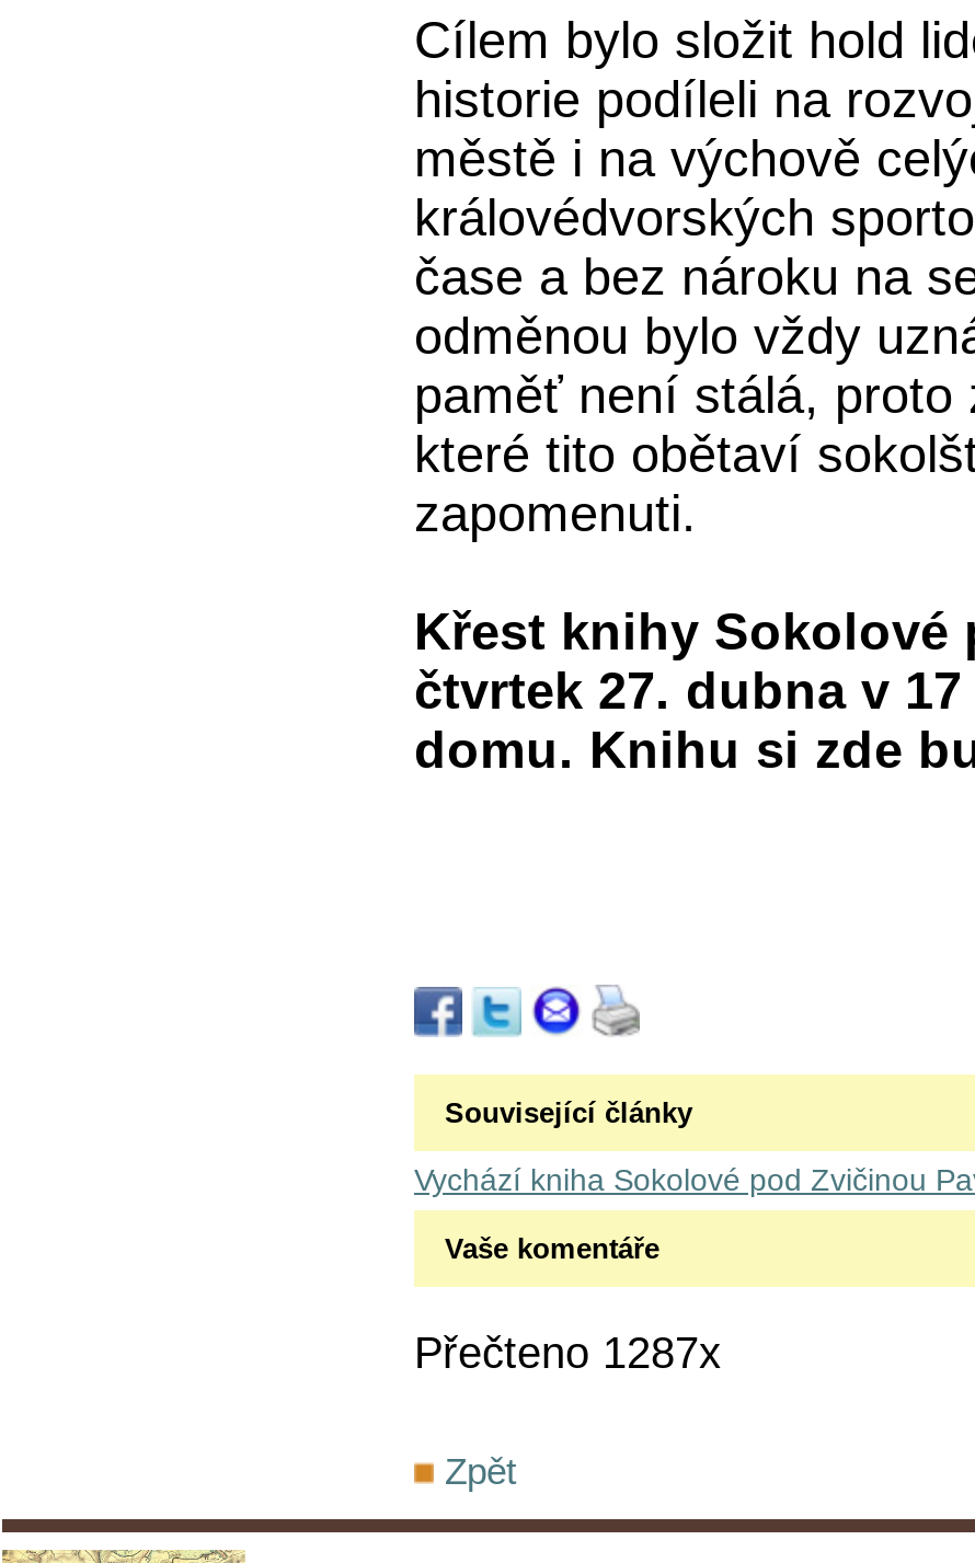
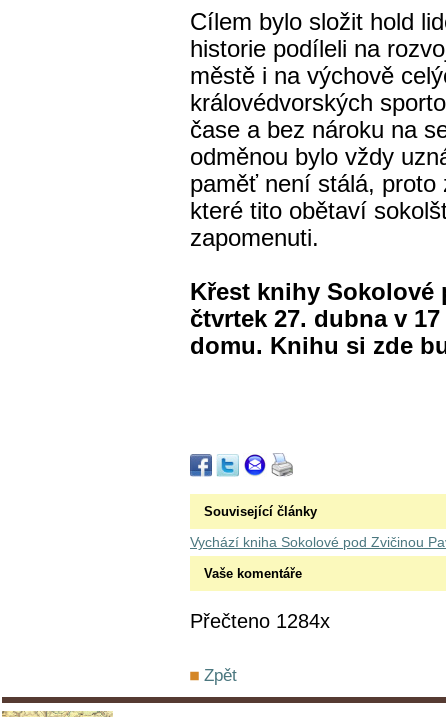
[414,1329,721,1378] Přečteno 1287x -> [190,610,330,632] Přečteno 1284x

